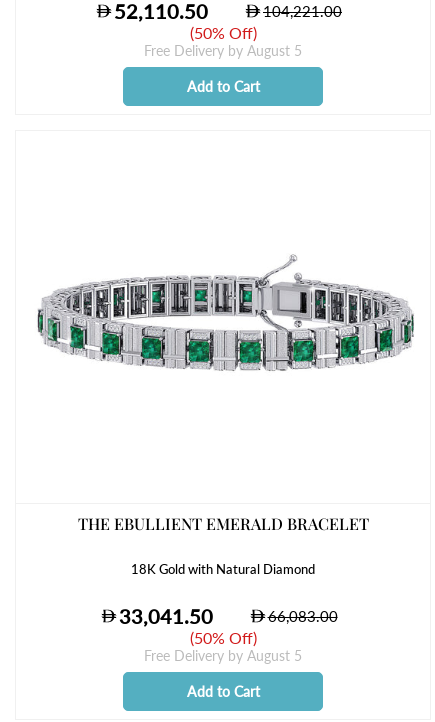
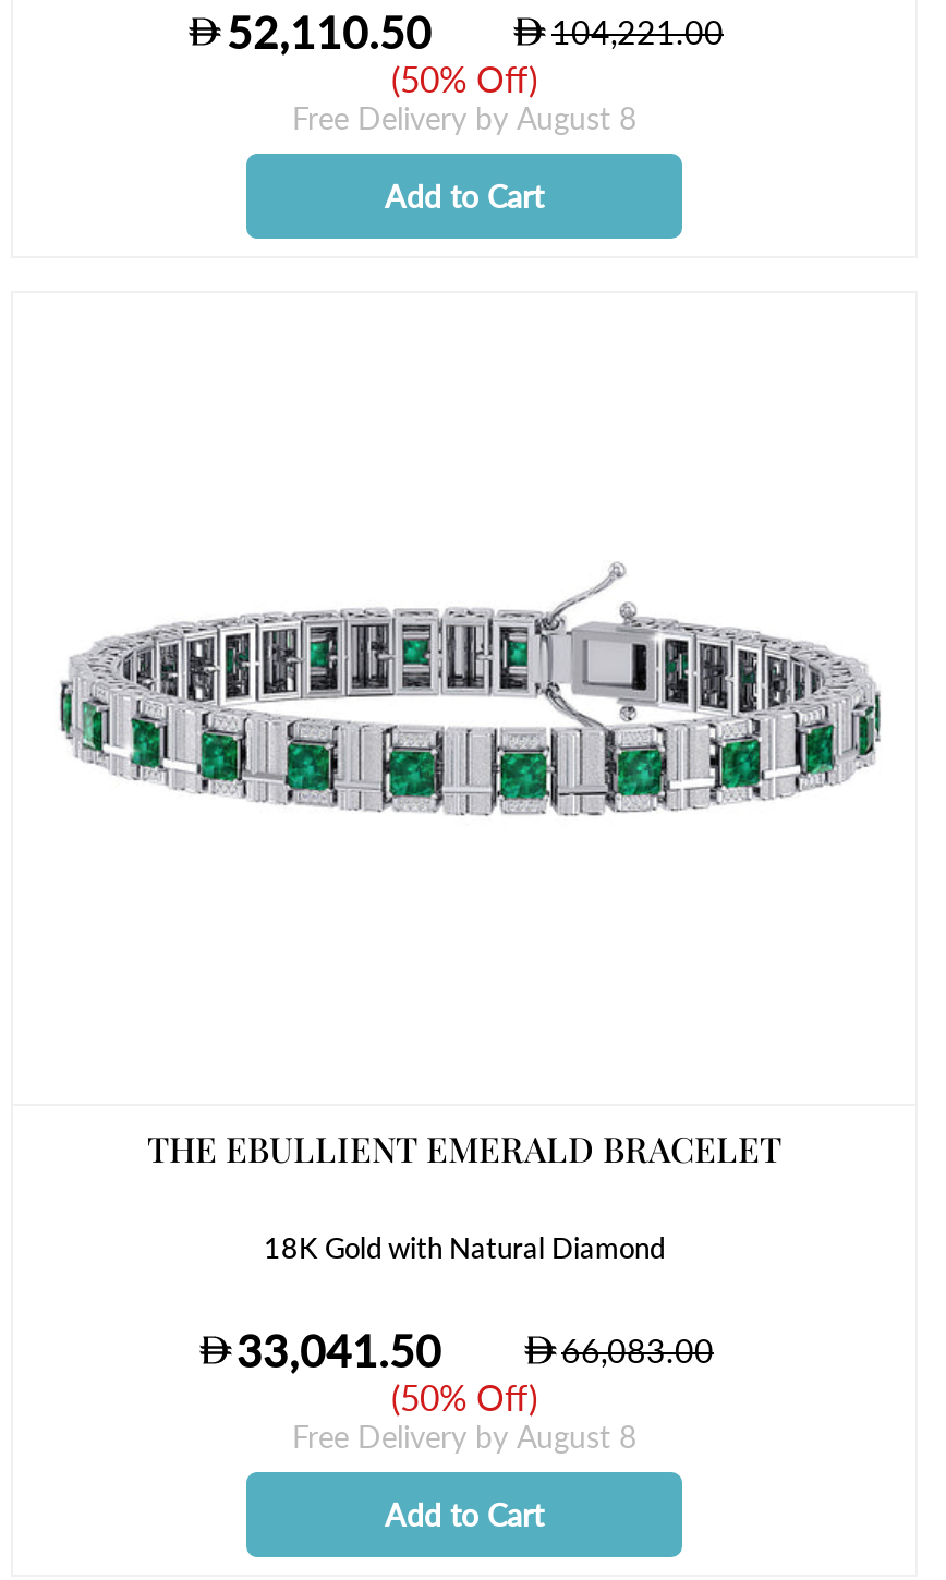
[144,41,302,58] Free Delivery by August 5 -> [292,98,636,135] Free Delivery by August 8
[144,647,302,664] Free Delivery by August 5 -> [292,1418,636,1455] Free Delivery by August 8

